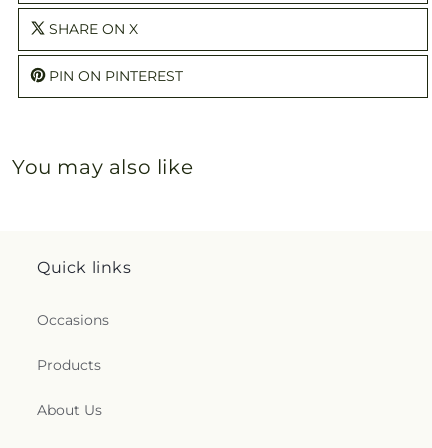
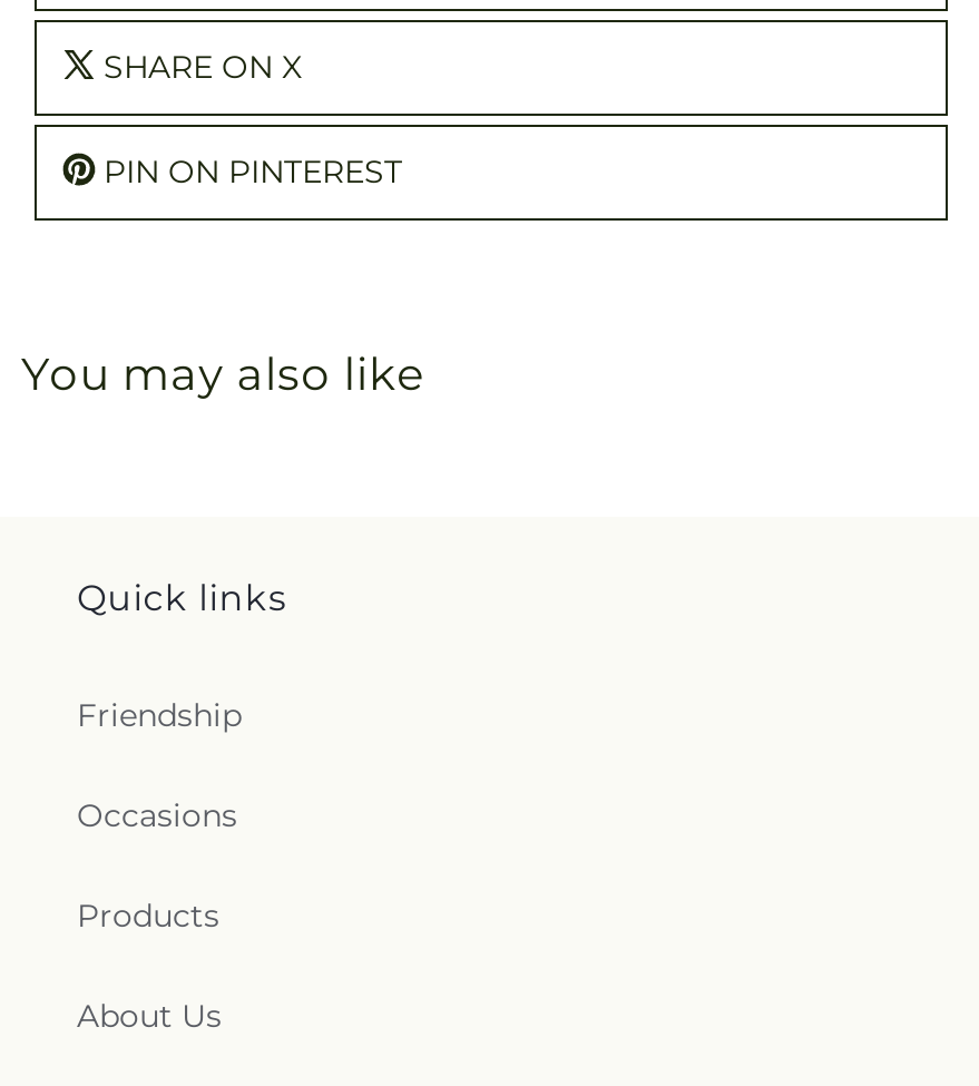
none -> [77,695,242,735] Friendship

